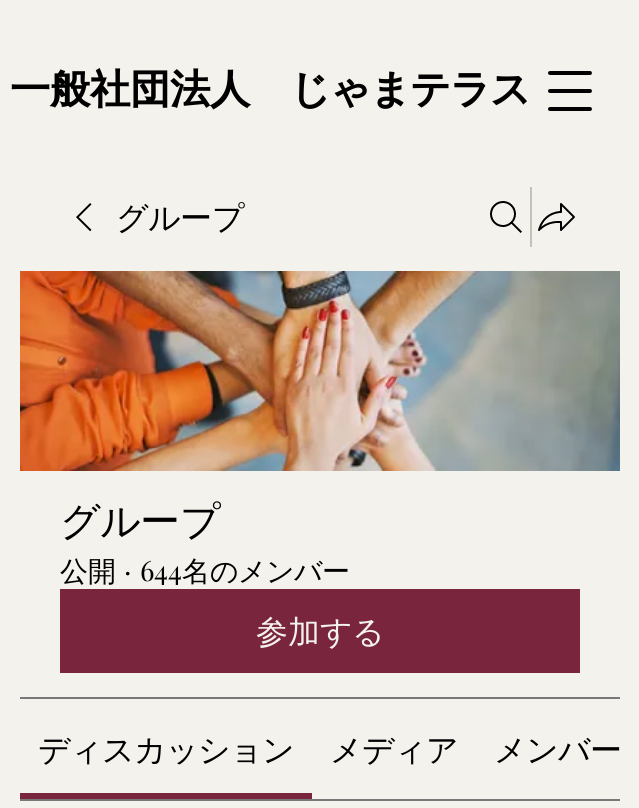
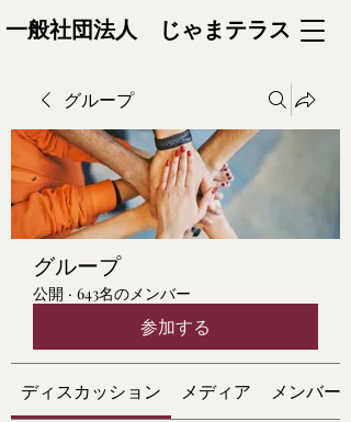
[60,551,350,589] 公開 · 644名のメンバー -> [33,283,191,304] 公開 · 643名のメンバー

